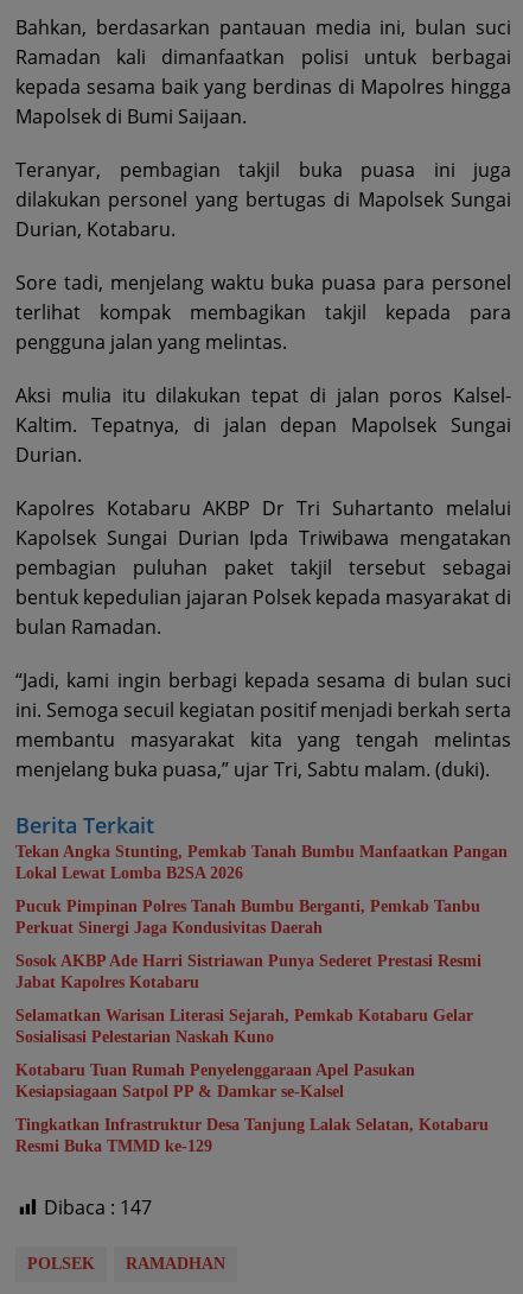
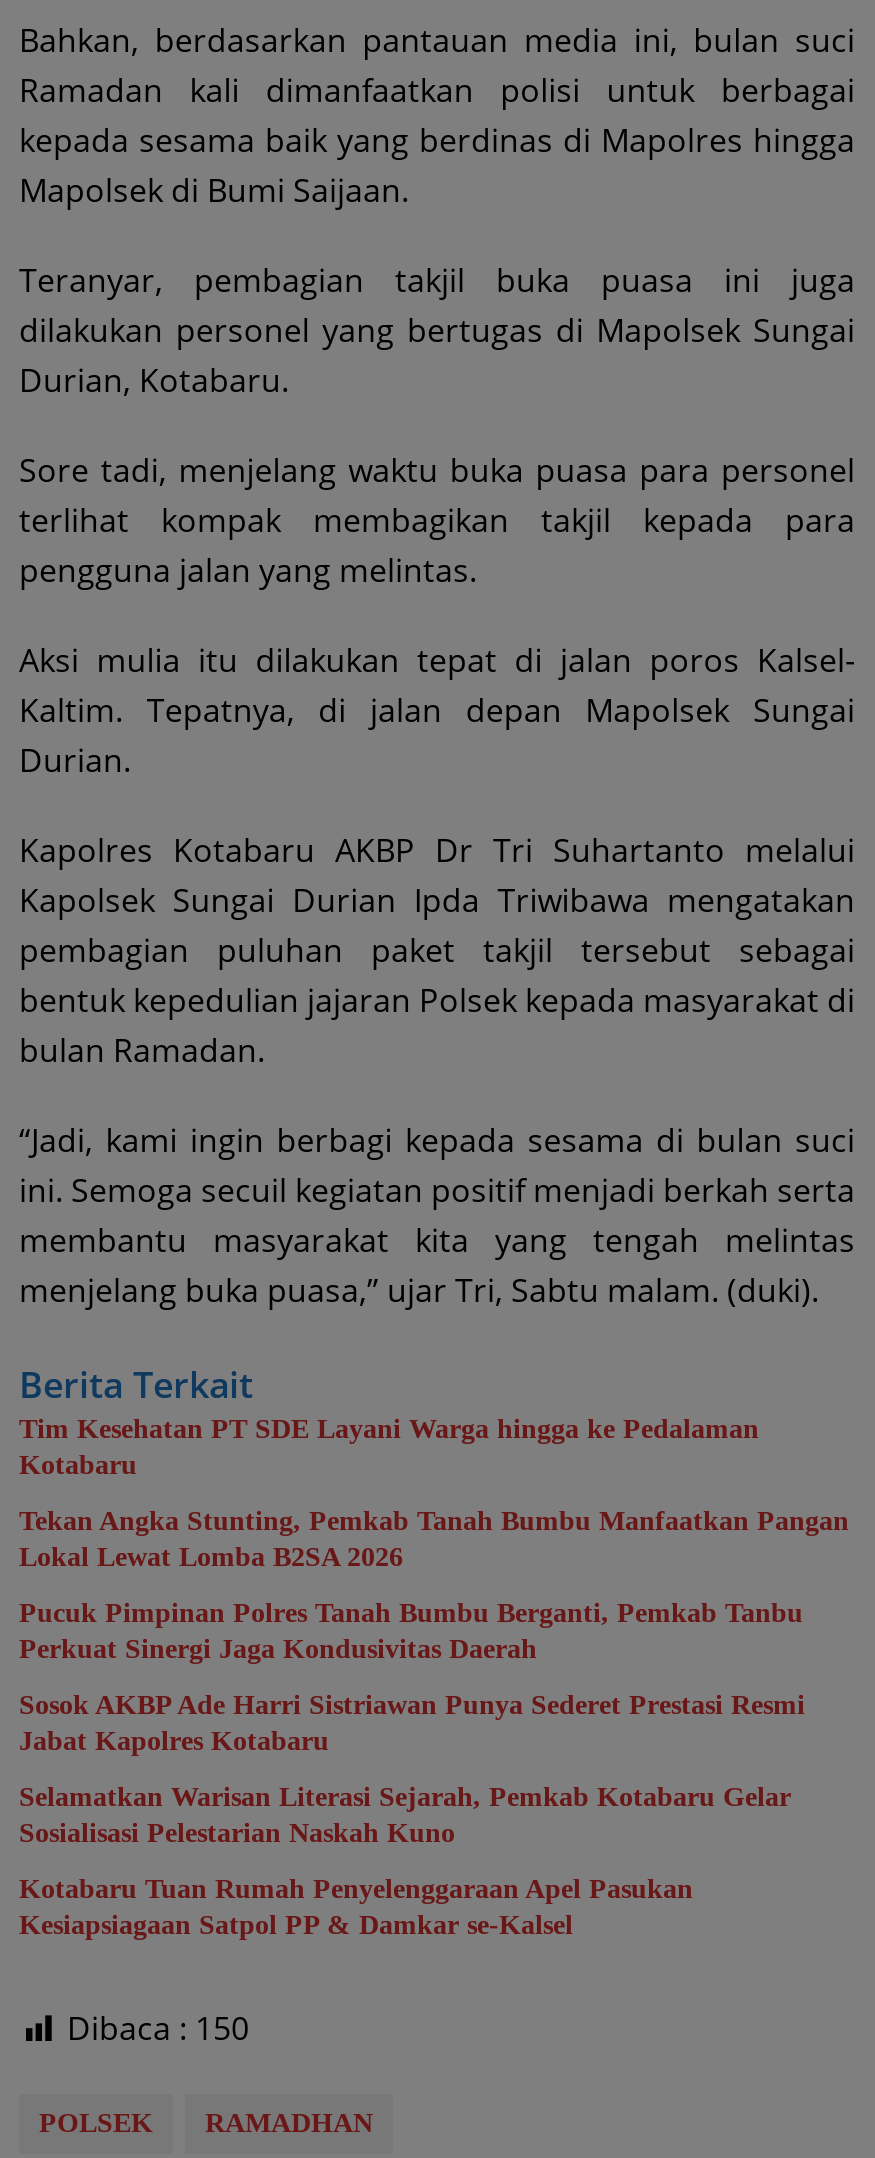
none -> [19,1414,759,1480] Tim Kesehatan PT SDE Layani Warga hingga ke Pedalaman | Kotabaru
moved [15,843,508,1100] -> [19,1506,849,1940]: Tekan Angka Stunting, Pemkab Tanah Bumbu Manfaatkan Pangan | Lokal Lewat Lomba B2SA 2026 | Pucuk Pimpinan Polres Tanah Bumbu Berganti, Pemkab Tanbu | ... | Kotabaru Tuan Rumah Penyelenggaraan Apel Pasukan | Kesiapsiagaan Satpol PP & Damkar se-Kalsel
[15,1116,489,1220] Tingkatkan Infrastruktur Desa Tanjung Lalak Selatan, Kotabaru | Resmi Buka TMMD ke-129 | Dibaca : 147 -> [67,2006,249,2050] Dibaca : 150

